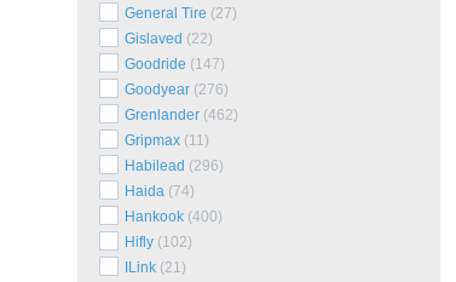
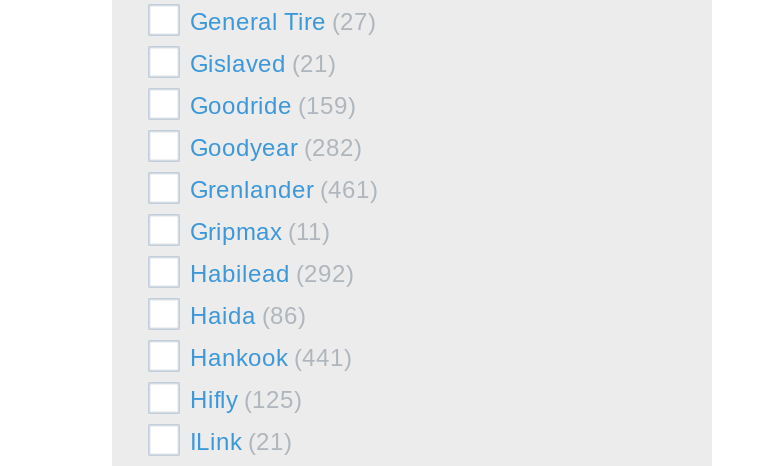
[125,30,213,47] Gislaved (22) -> [190,50,336,78] Gislaved (21)
[125,56,225,73] Goodride (147) -> [190,92,356,120] Goodride (159)
[125,81,229,98] Goodyear (276) -> [190,134,362,162] Goodyear (282)
[125,107,238,123] Grenlander (462) -> [190,176,378,204] Grenlander (461)
[125,157,224,174] Habilead (296) -> [190,260,354,288] Habilead (292)
[125,183,195,200] Haida (74) -> [190,302,306,330] Haida (86)
[125,208,223,225] Hankook (400) -> [190,344,352,372] Hankook (441)
[125,234,192,251] Hifly (102) -> [190,386,302,414] Hifly (125)

